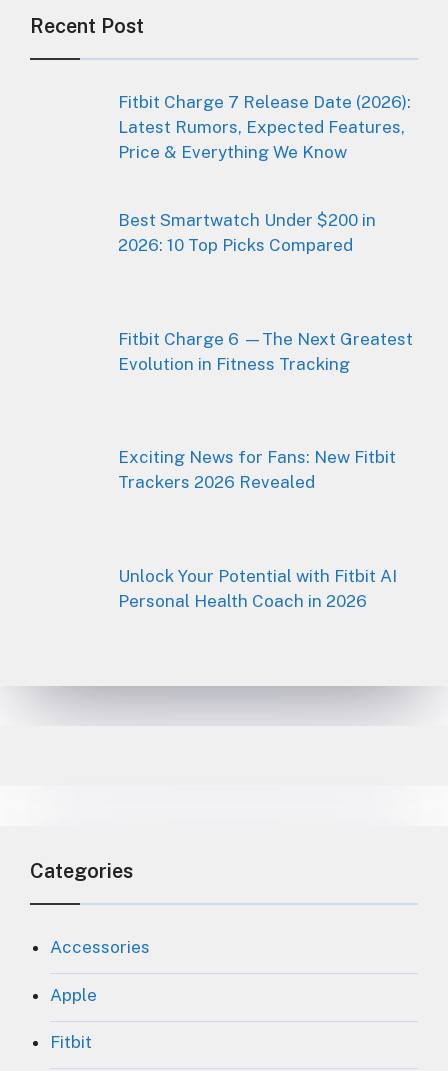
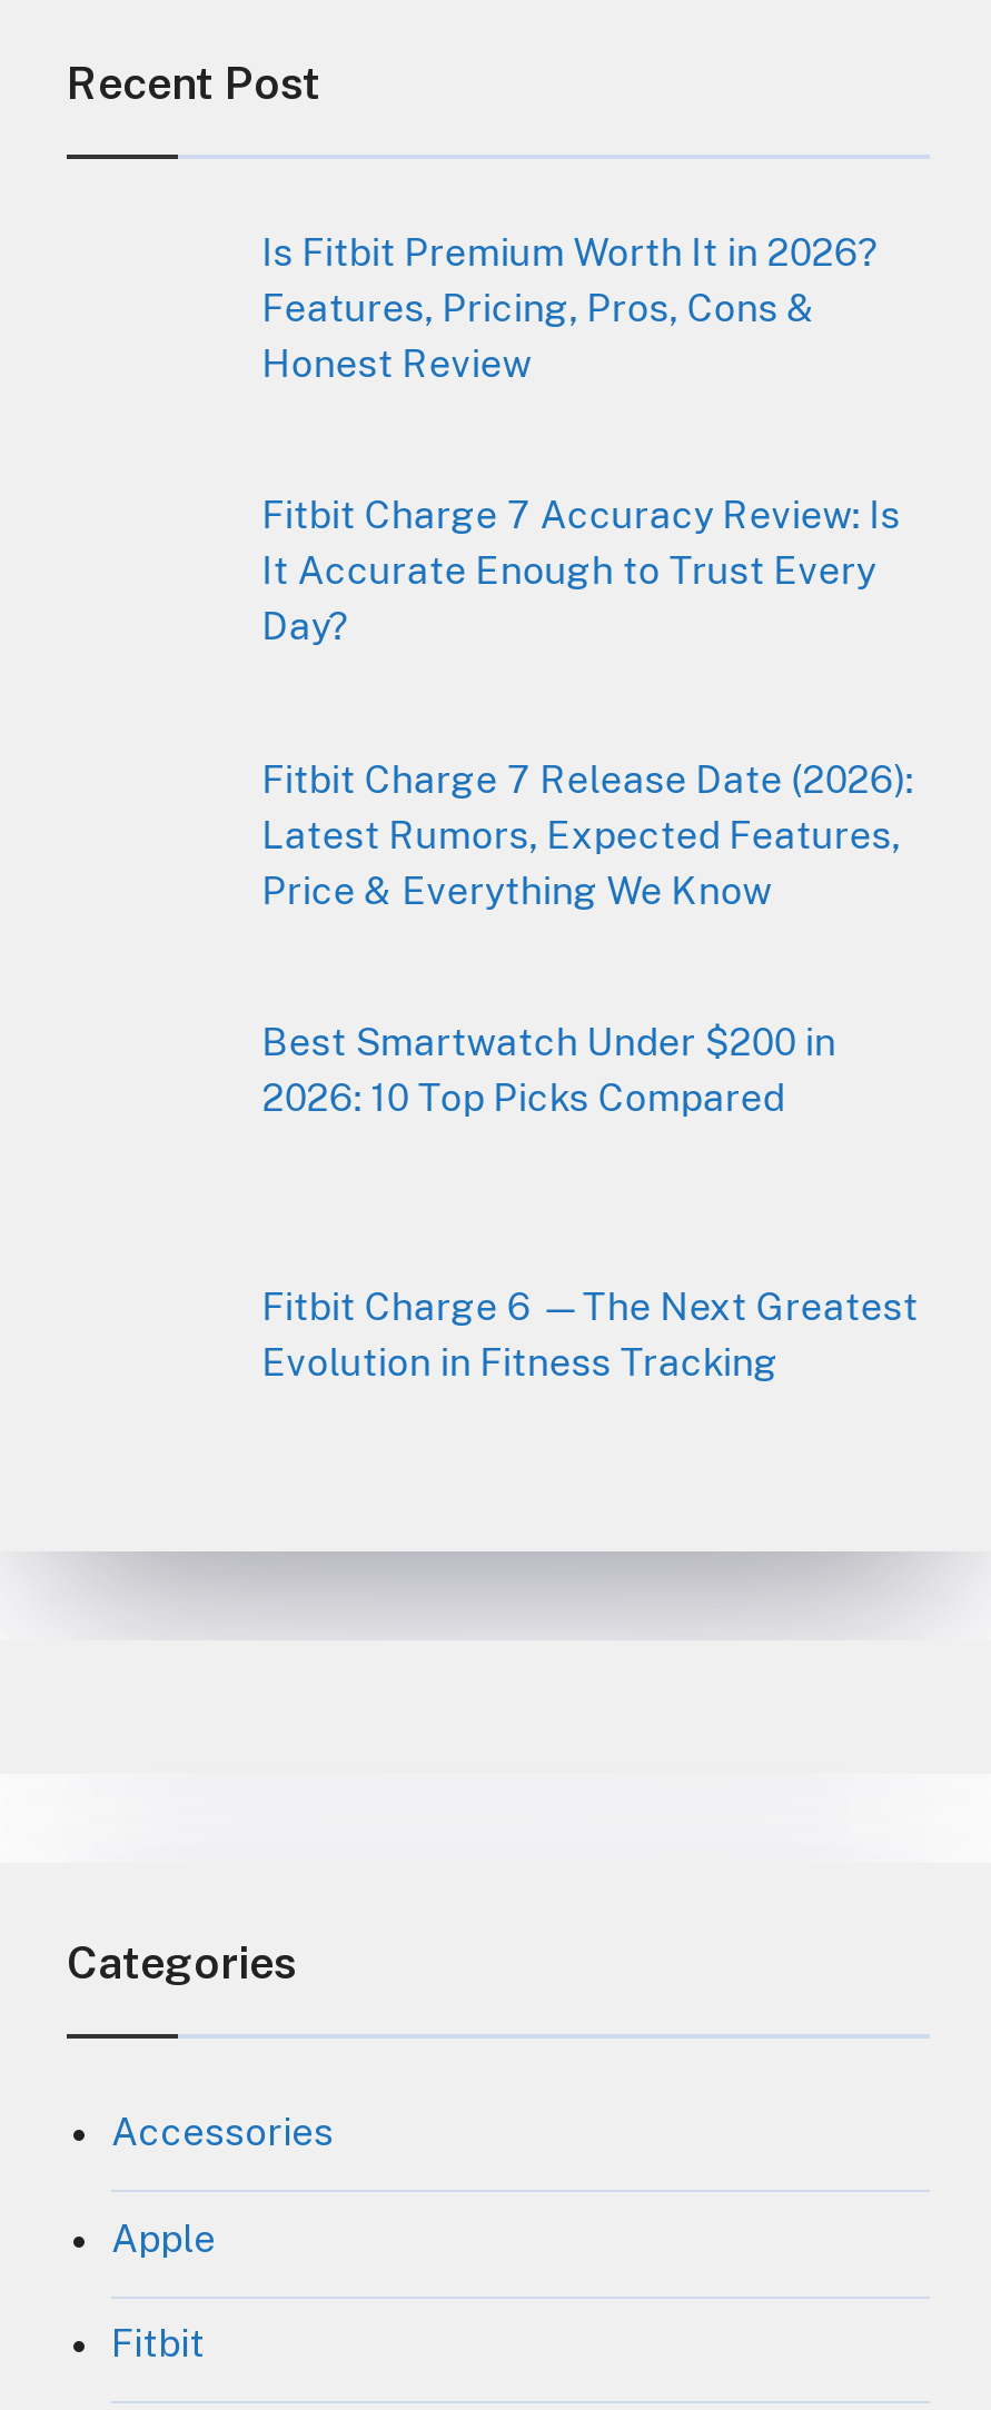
none -> [262,230,900,649] Is Fitbit Premium Worth It in 2026? | Features, Pricing, Pros, Cons & | Honest Review | Fitbit Charge 7 Accuracy Review: Is | It Accurate Enough to Trust Every | Day?
moved [118,92,413,374] -> [262,757,918,1383]: Fitbit Charge 7 Release Date (2026): | Latest Rumors, Expected Features, | Price & Everything We Know | Best Smartwatch Under $200 in | 2026: 10 Top Picks Compared | Fitbit Charge 6 —The Next Greatest | Evolution in Fitness Tracking
[118,447,396,492] Exciting News for Fans: New Fitbit | Trackers 2026 Revealed -> none
[118,565,397,610] Unlock Your Potential with Fitbit AI | Personal Health Coach in 2026 -> none

